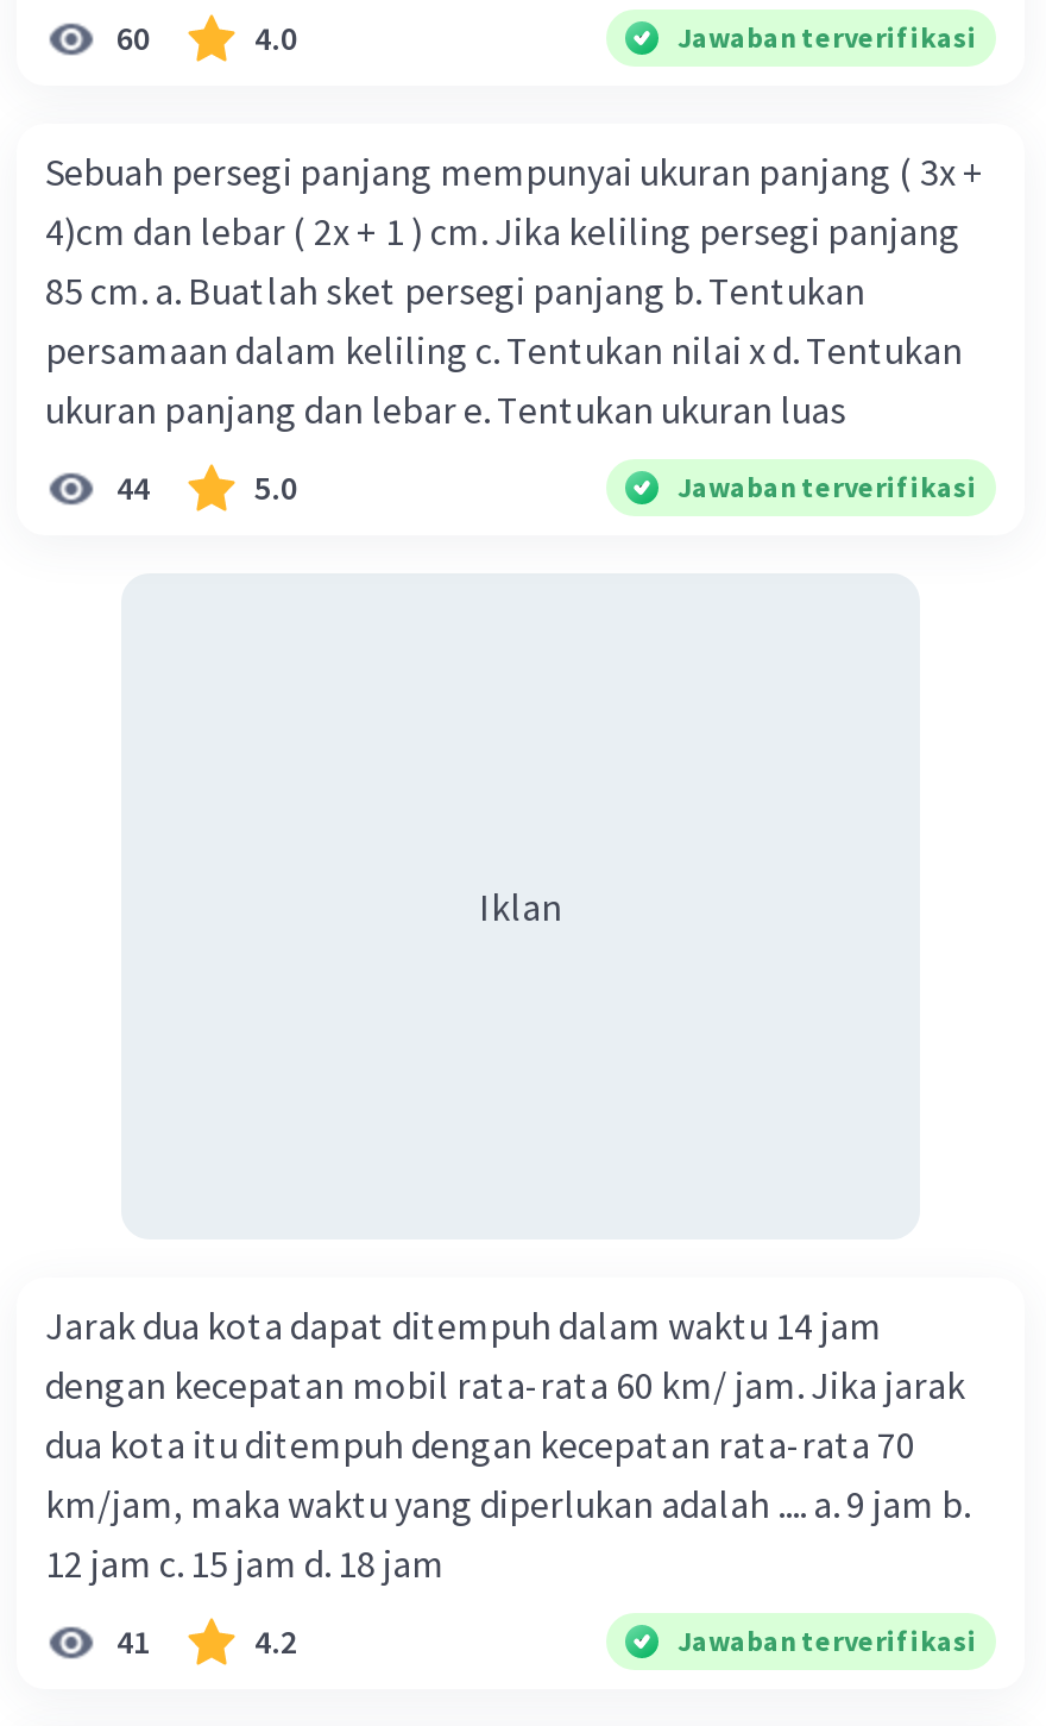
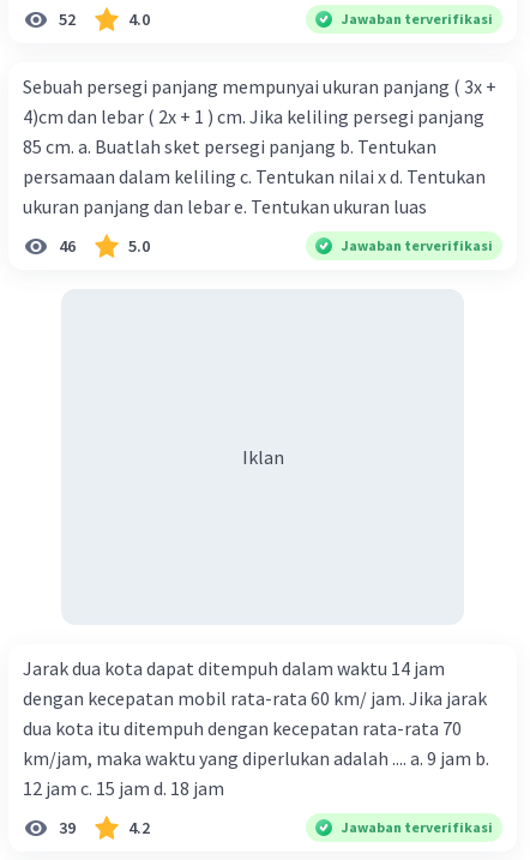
[116,17,150,60] 60 -> [59,9,76,30] 52
[116,467,150,510] 44 -> [59,235,76,257] 46
[116,1621,150,1663] 41 -> [59,817,76,839] 39

